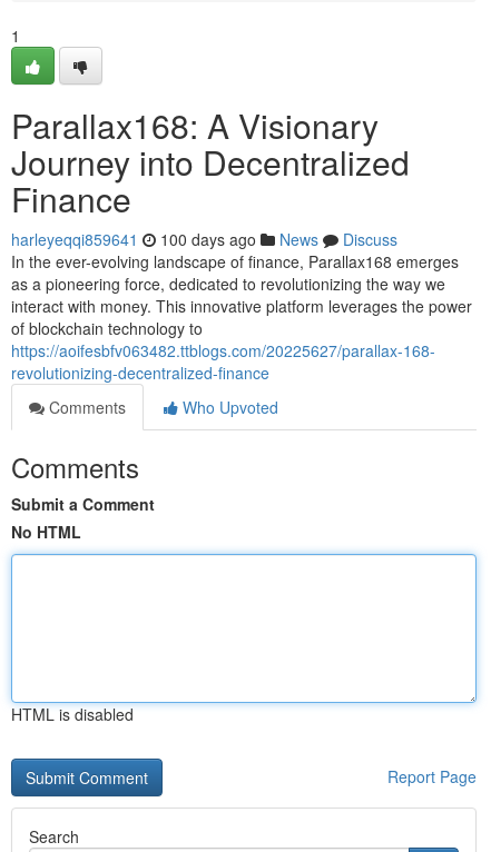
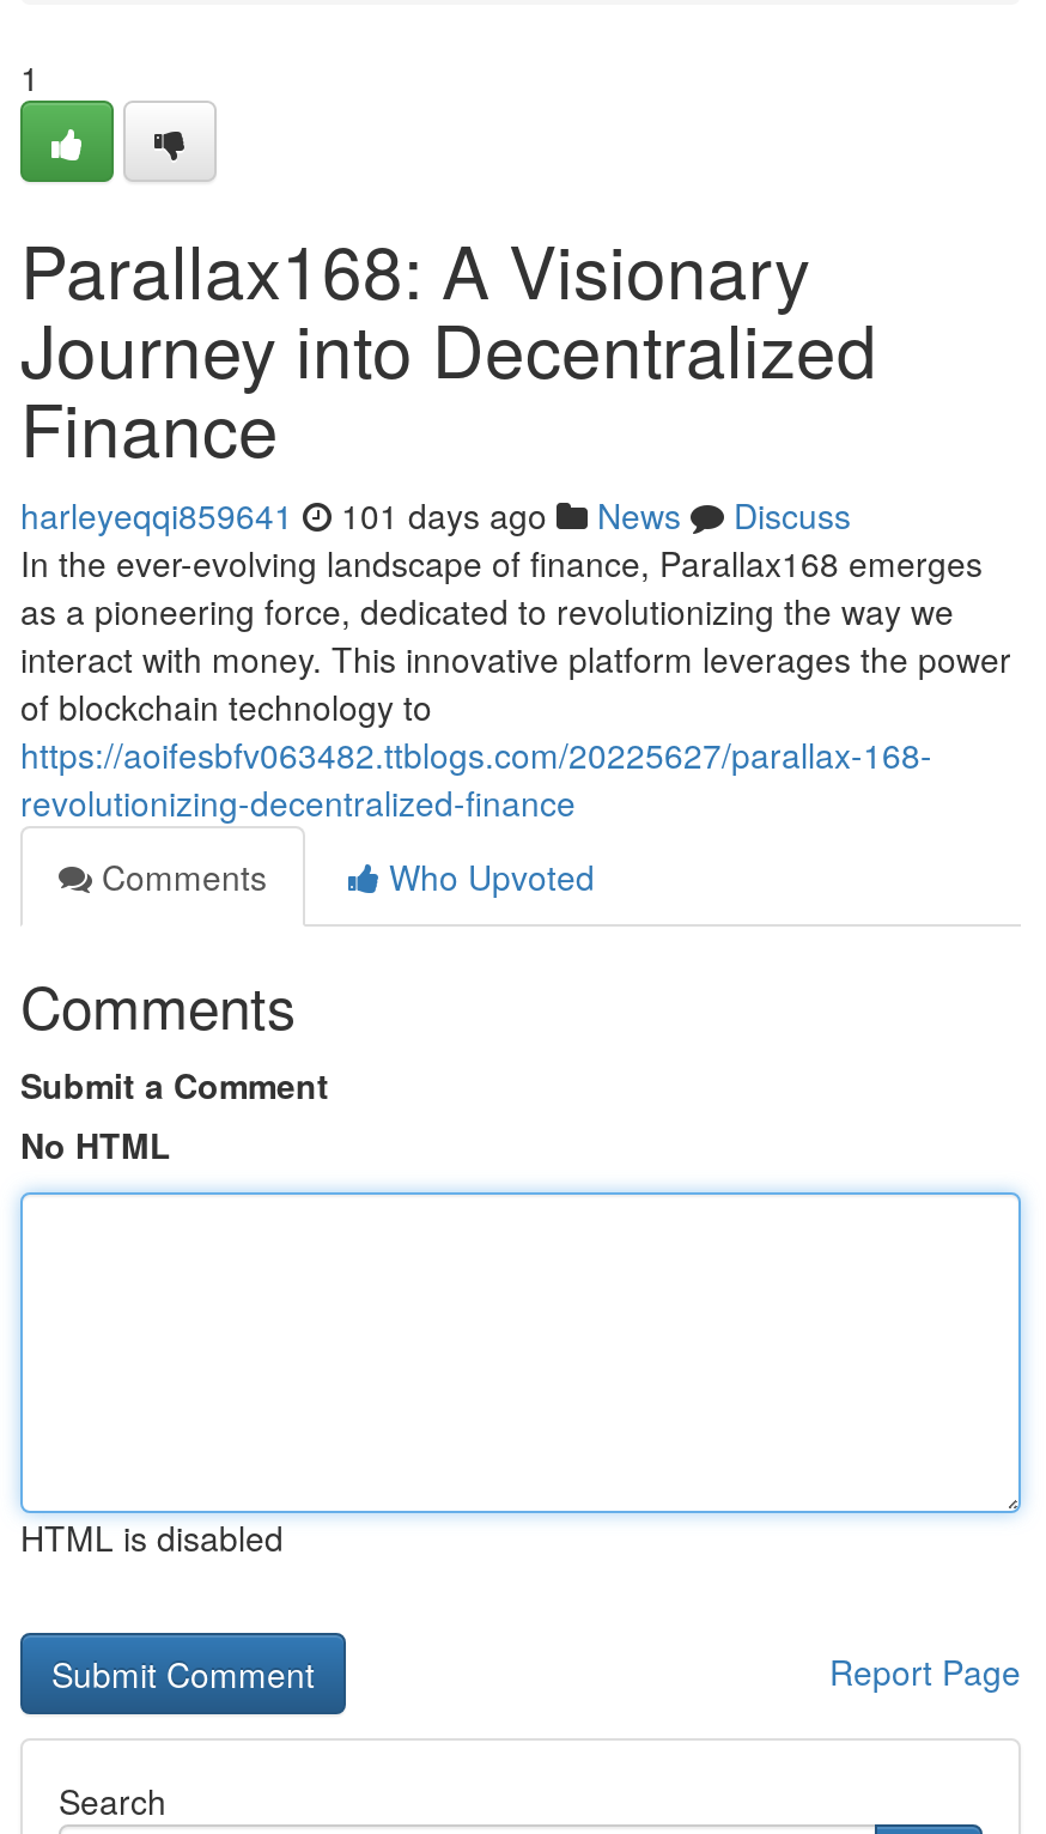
[11,228,397,250] harleyeqqi859641 100 days ago News Discuss -> [20,491,851,539] harleyeqqi859641 101 days ago News Discuss

